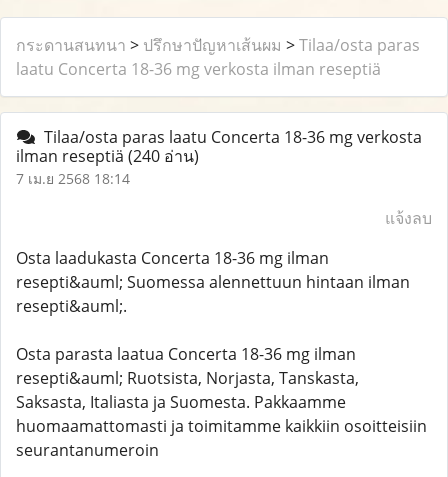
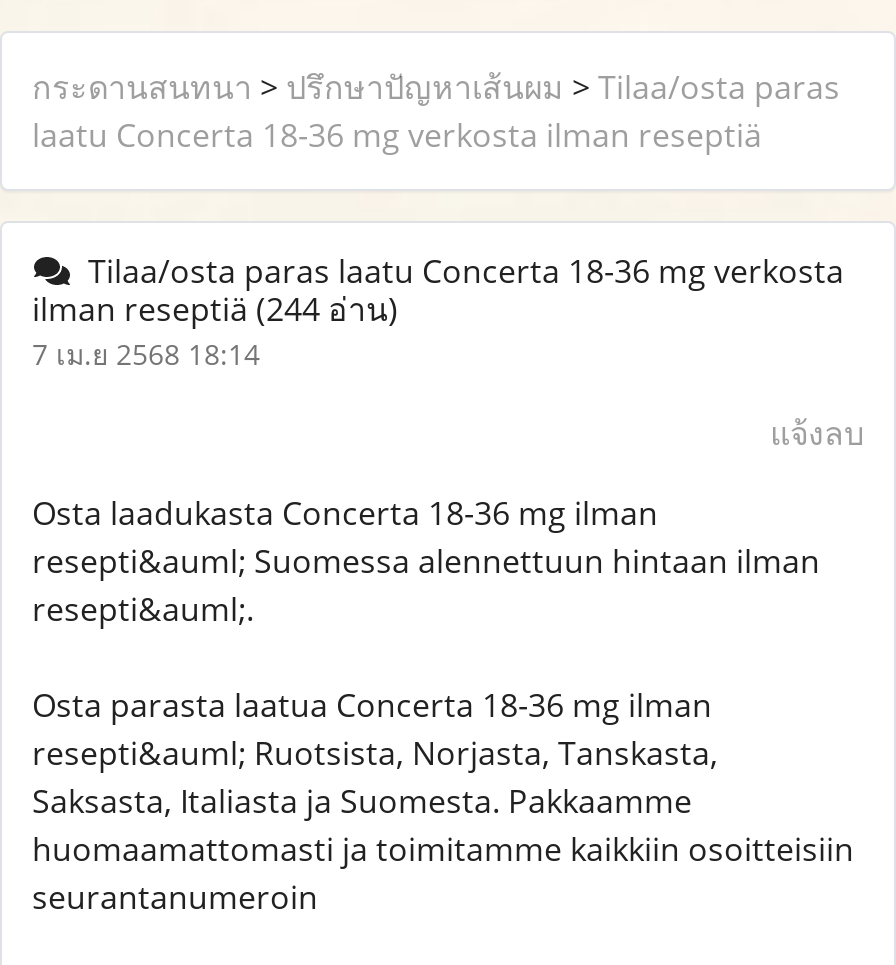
[16,145,199,167] ilman reseptiä (240 อ่าน) -> [32,287,398,331] ilman reseptiä (244 อ่าน)

